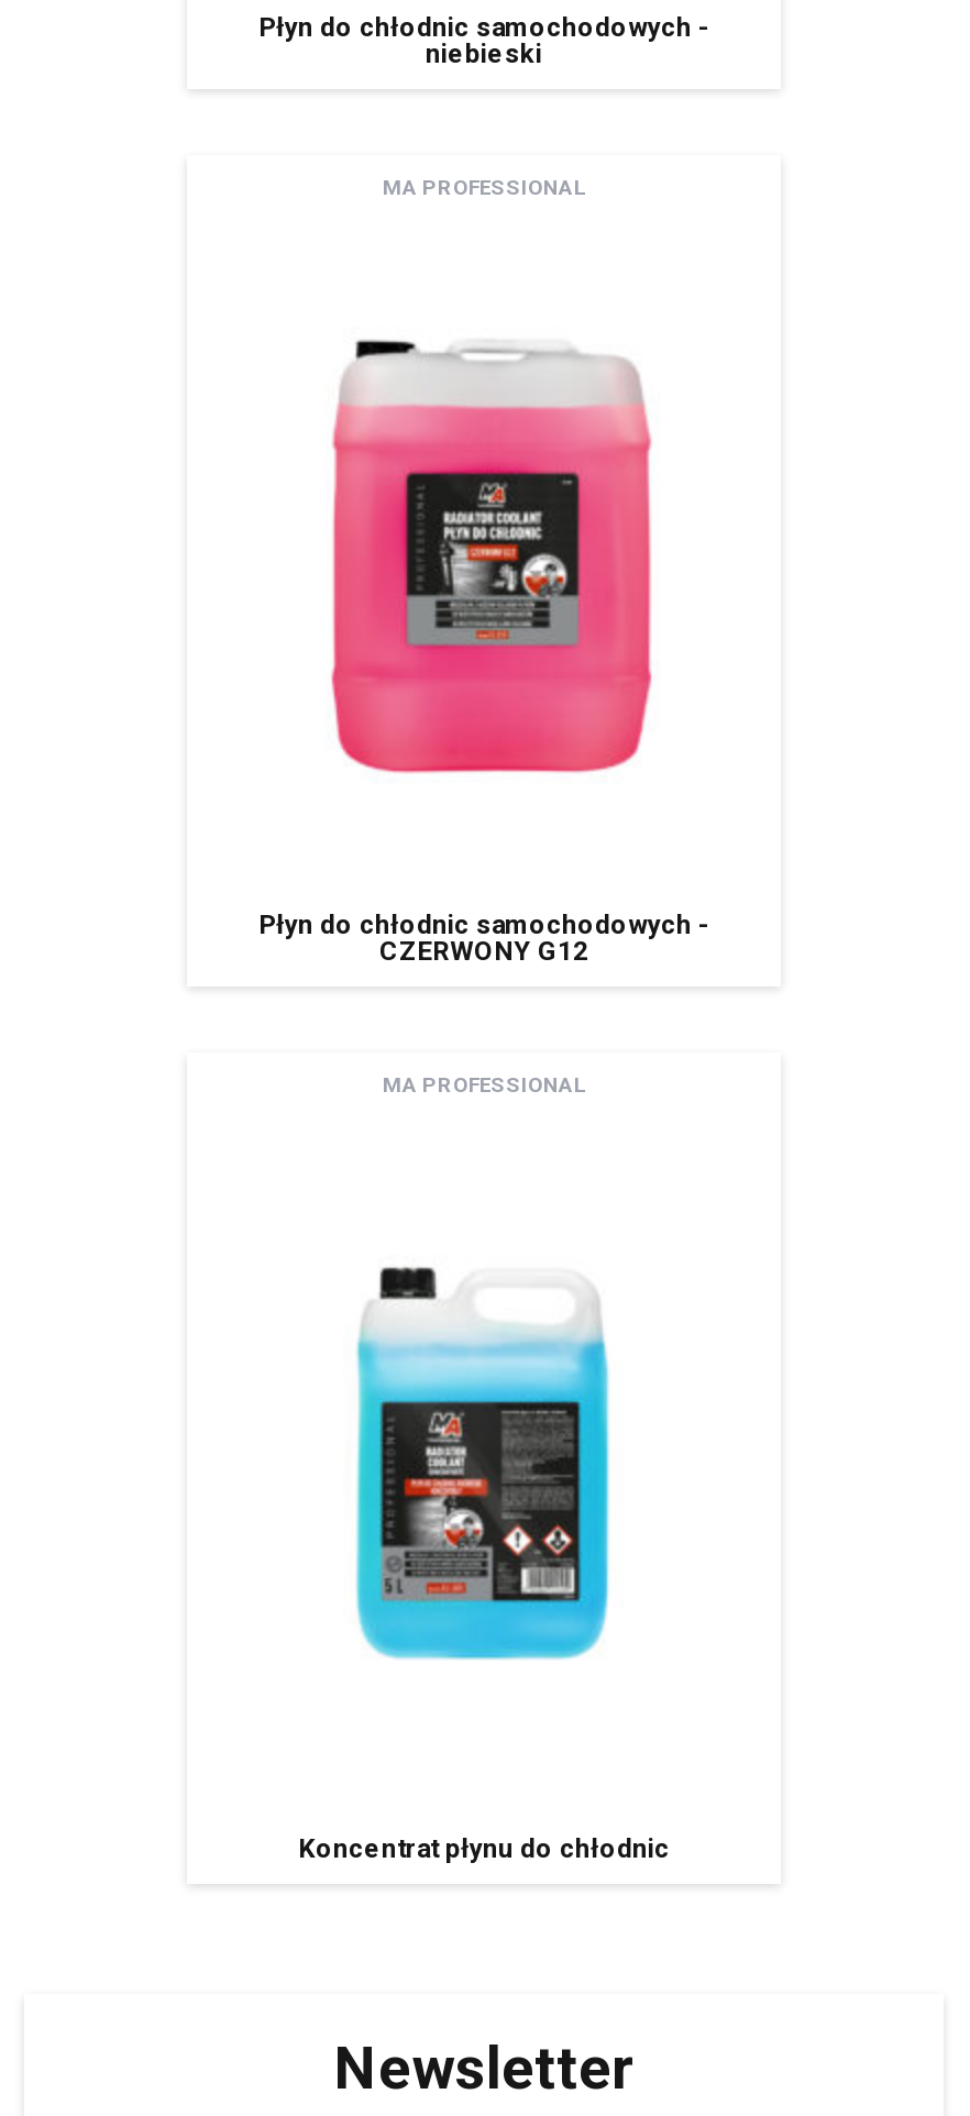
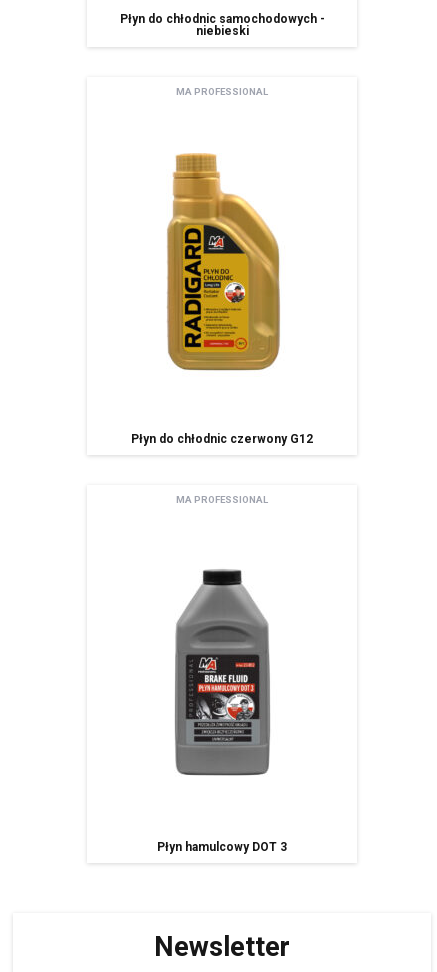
[330,322,653,800] [image] -> [153,152,298,371] [image]
[258,910,709,967] Płyn do chłodnic samochodowych - | CZERWONY G12 -> [131,432,313,446] Płyn do chłodnic czerwony G12
[354,1239,611,1690] [image] -> [164,569,279,776] [image]
[298,1834,670,1865] Koncentrat płynu do chłodnic -> [157,840,287,854] Płyn hamulcowy DOT 3

